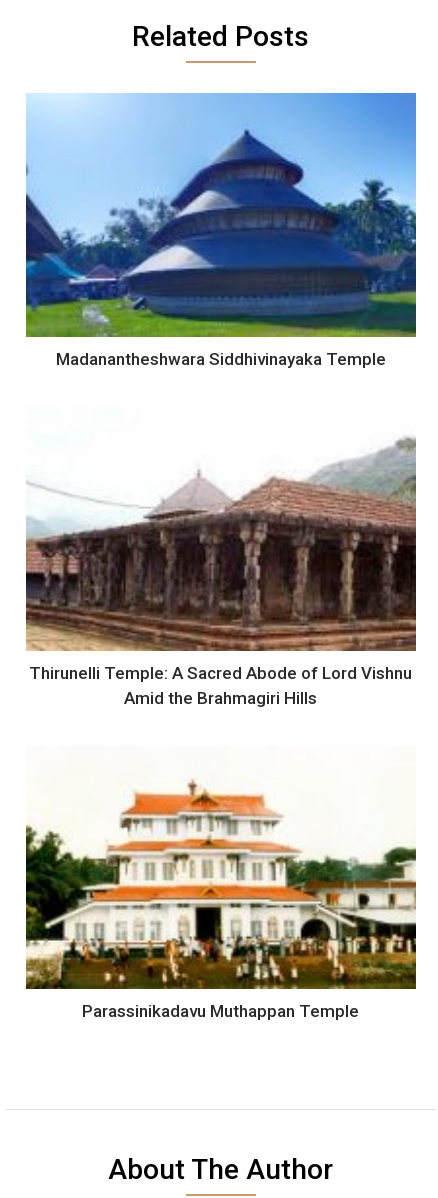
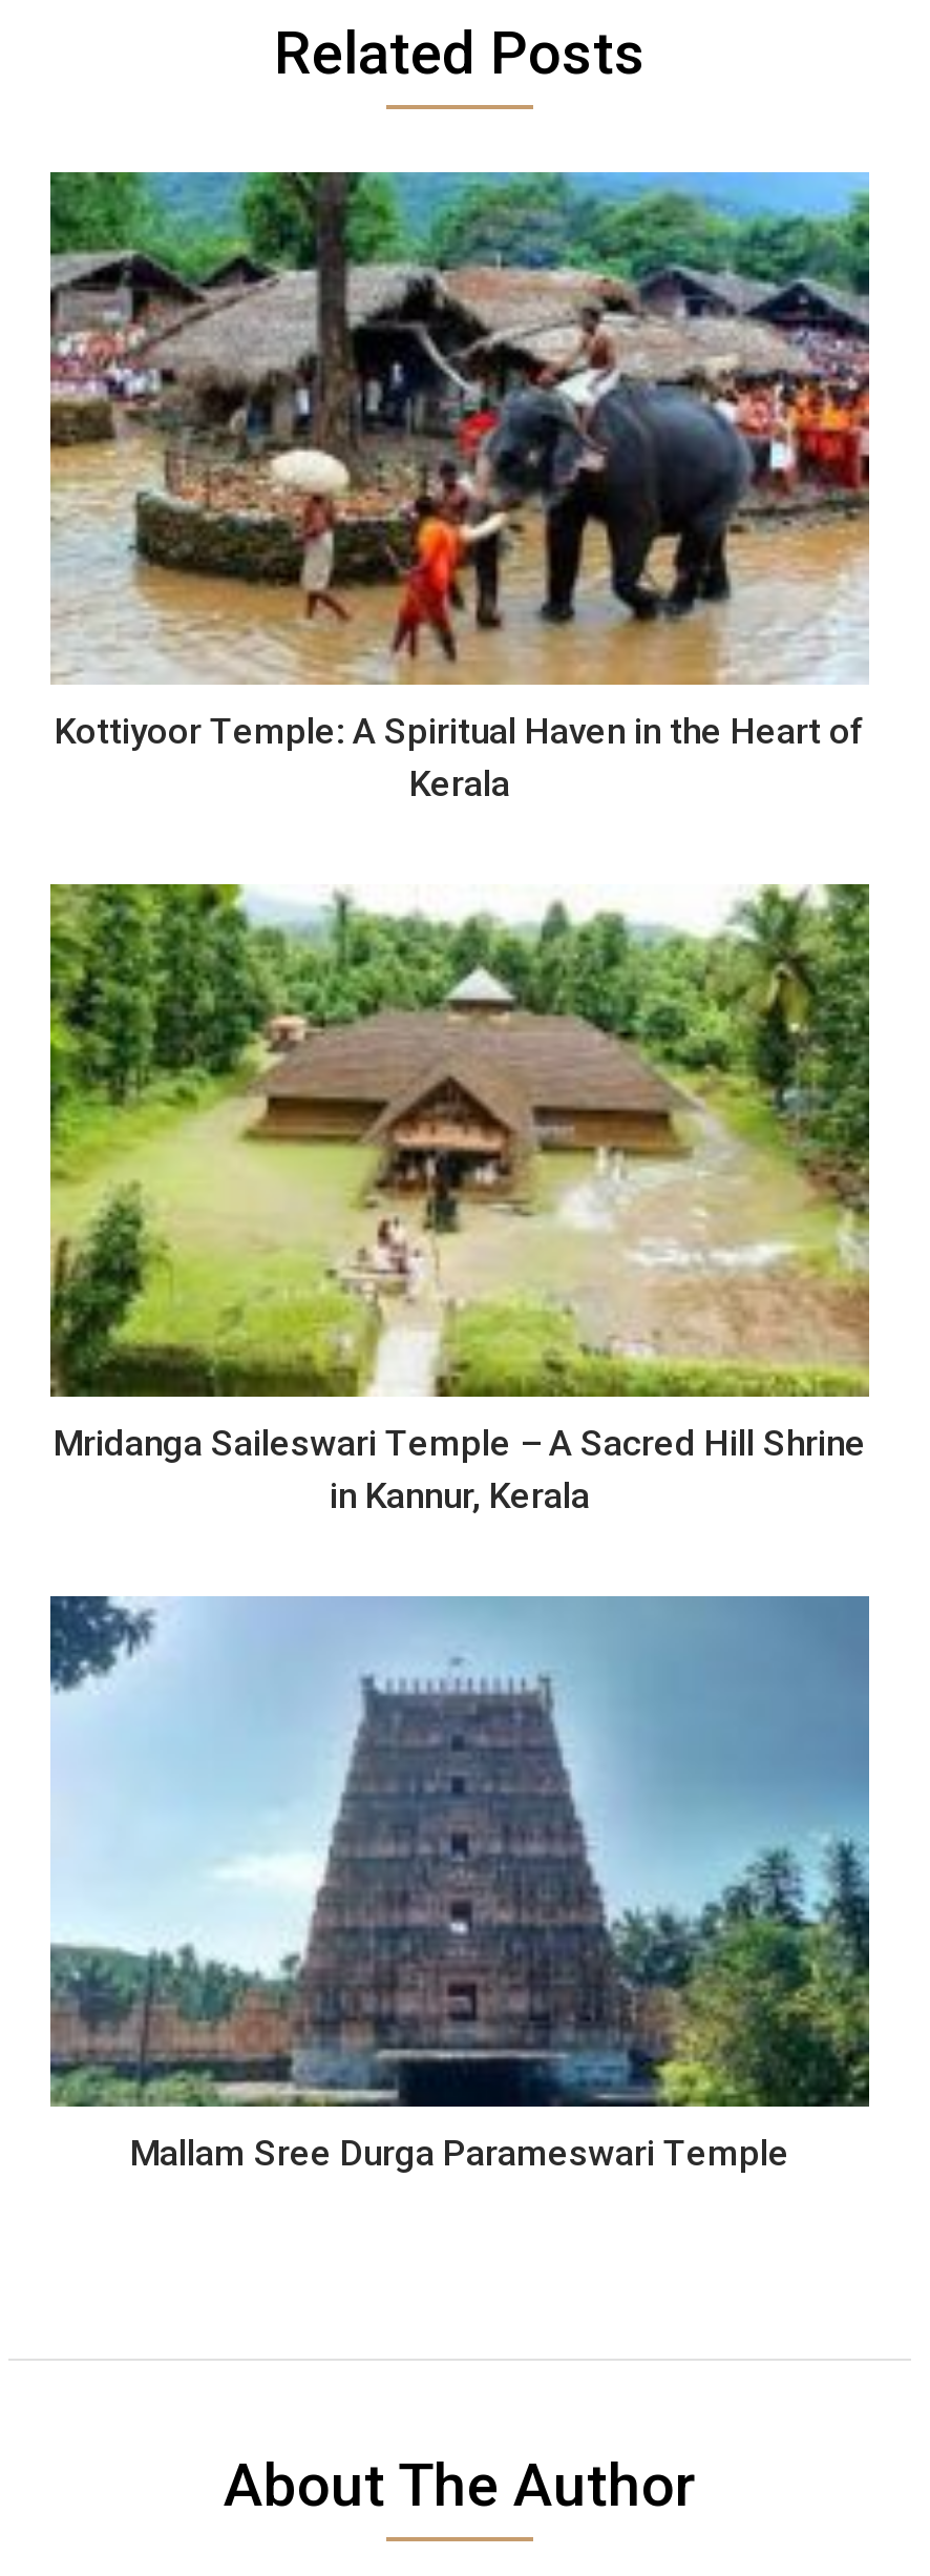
[25,93,417,369] [image] | Madanantheshwara Siddhivinayaka Temple -> [48,170,871,804] [image] | Kottiyoor Temple: A Spiritual Haven in the Heart of | Kerala
[25,432,417,708] [image] | Thirunelli Temple: A Sacred Abode of Lord Vishnu | Amid the Brahmagiri Hills -> [48,882,871,1516] [image] | Mridanga Saileswari Temple – A Sacred Hill Shrine | in Kannur, Kerala
[25,771,417,1021] [image] | Parassinikadavu Muthappan Temple -> [48,1594,871,2175] [image] | Mallam Sree Durga Parameswari Temple

